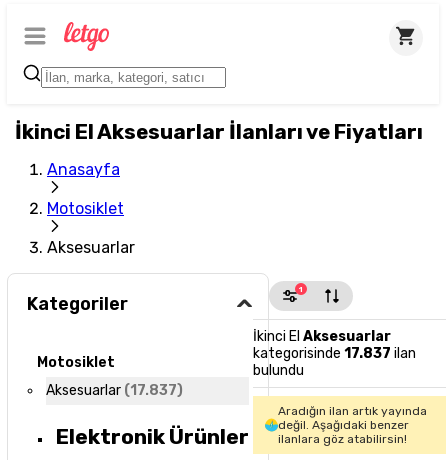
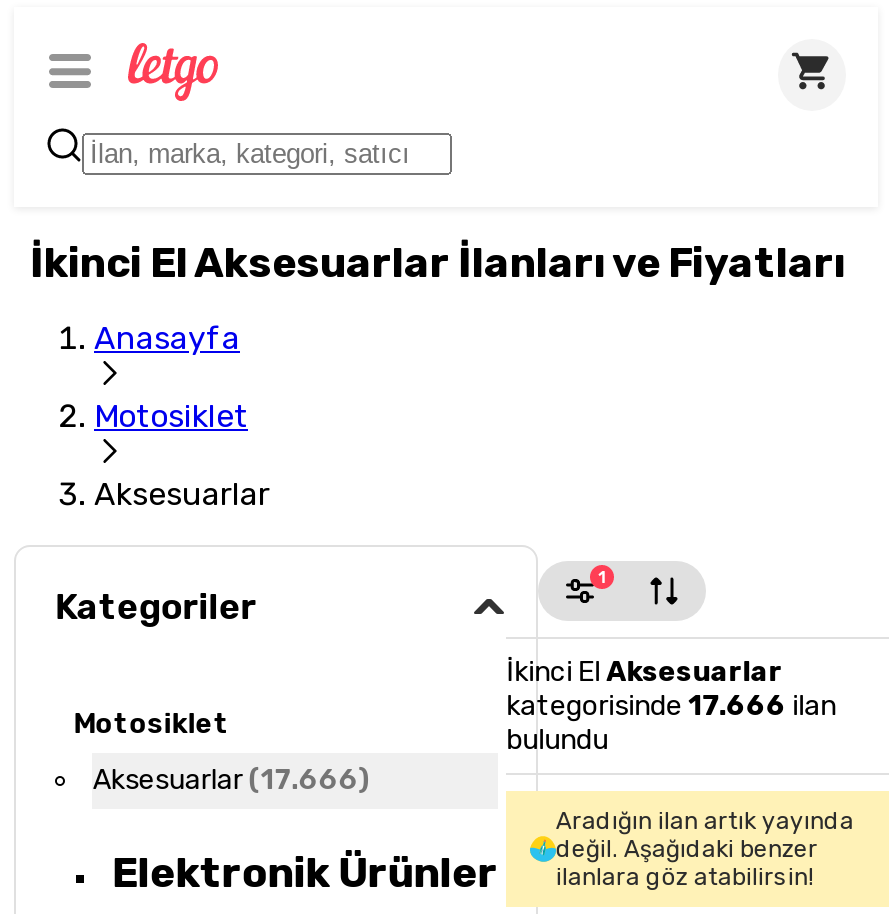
[253,345,416,362] kategorisinde 17.837 ilan -> [506,689,836,723] kategorisinde 17.666 ilan
[46,382,183,399] Aksesuarlar (17.837) -> [93,763,371,797] Aksesuarlar (17.666)

